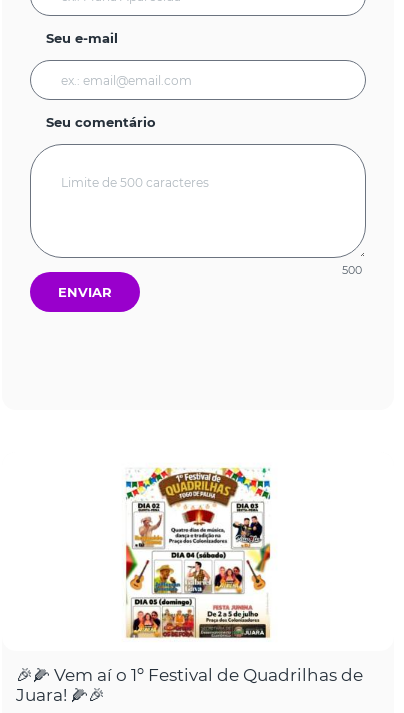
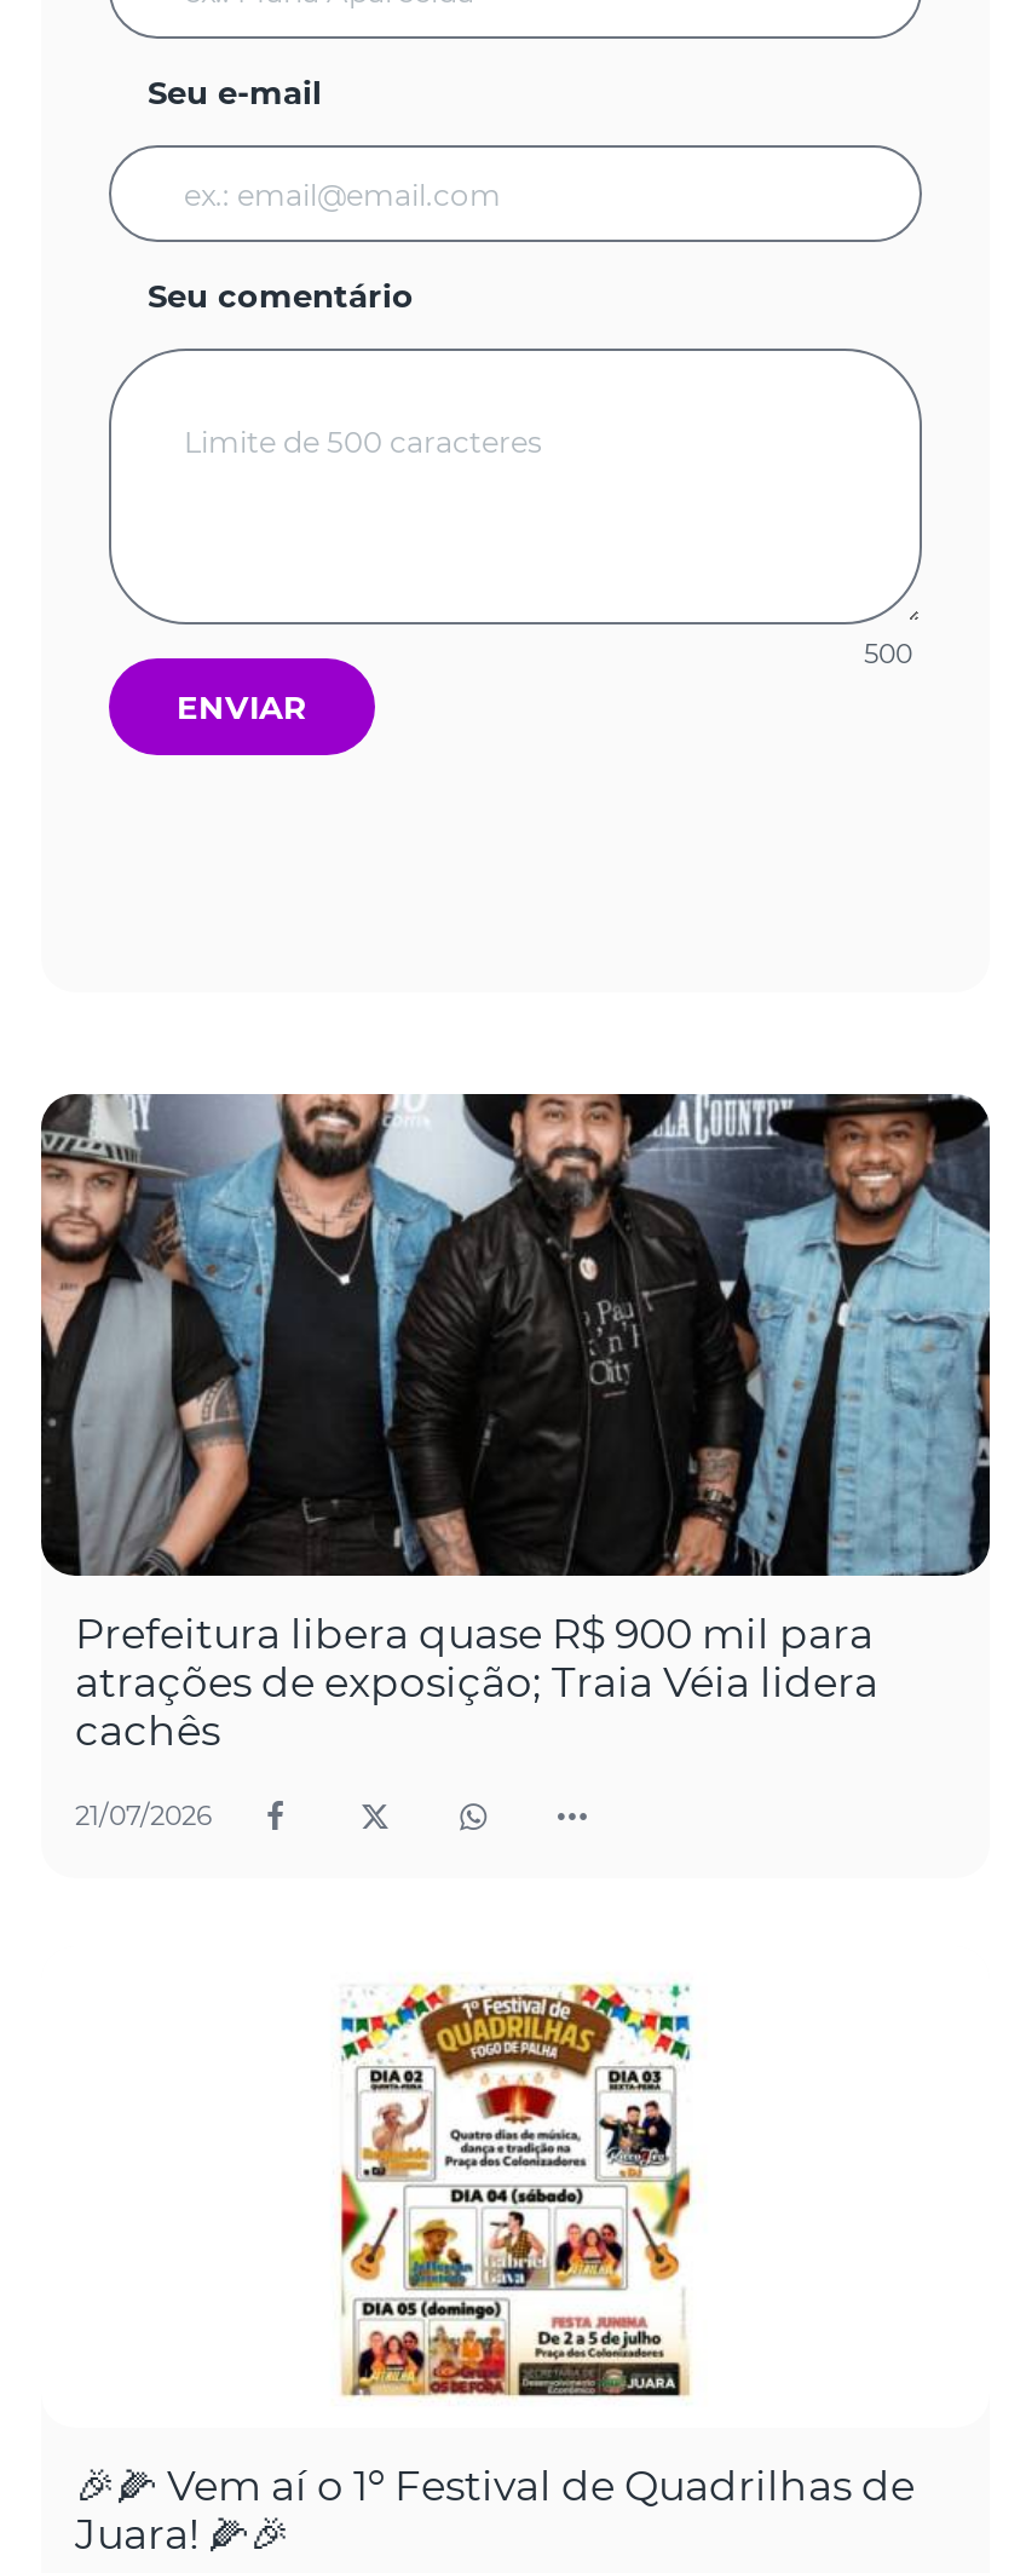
none -> [39,1092,992,1833] [image] | Prefeitura libera quase R$ 900 mil para | atrações de exposição; Traia Véia lidera | cachês | 21/07/2026

